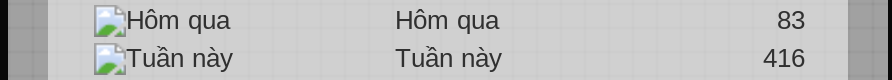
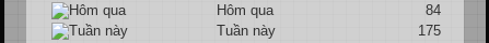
[777,5,805,35] 83 -> [425,3,440,19] 84
[763,43,805,73] 416 -> [417,23,440,39] 175

